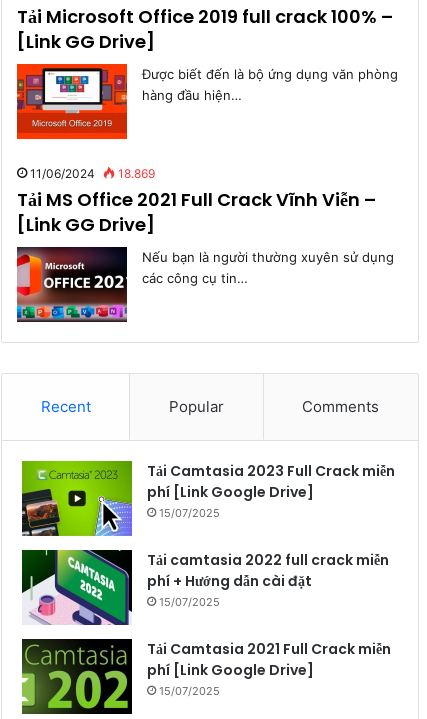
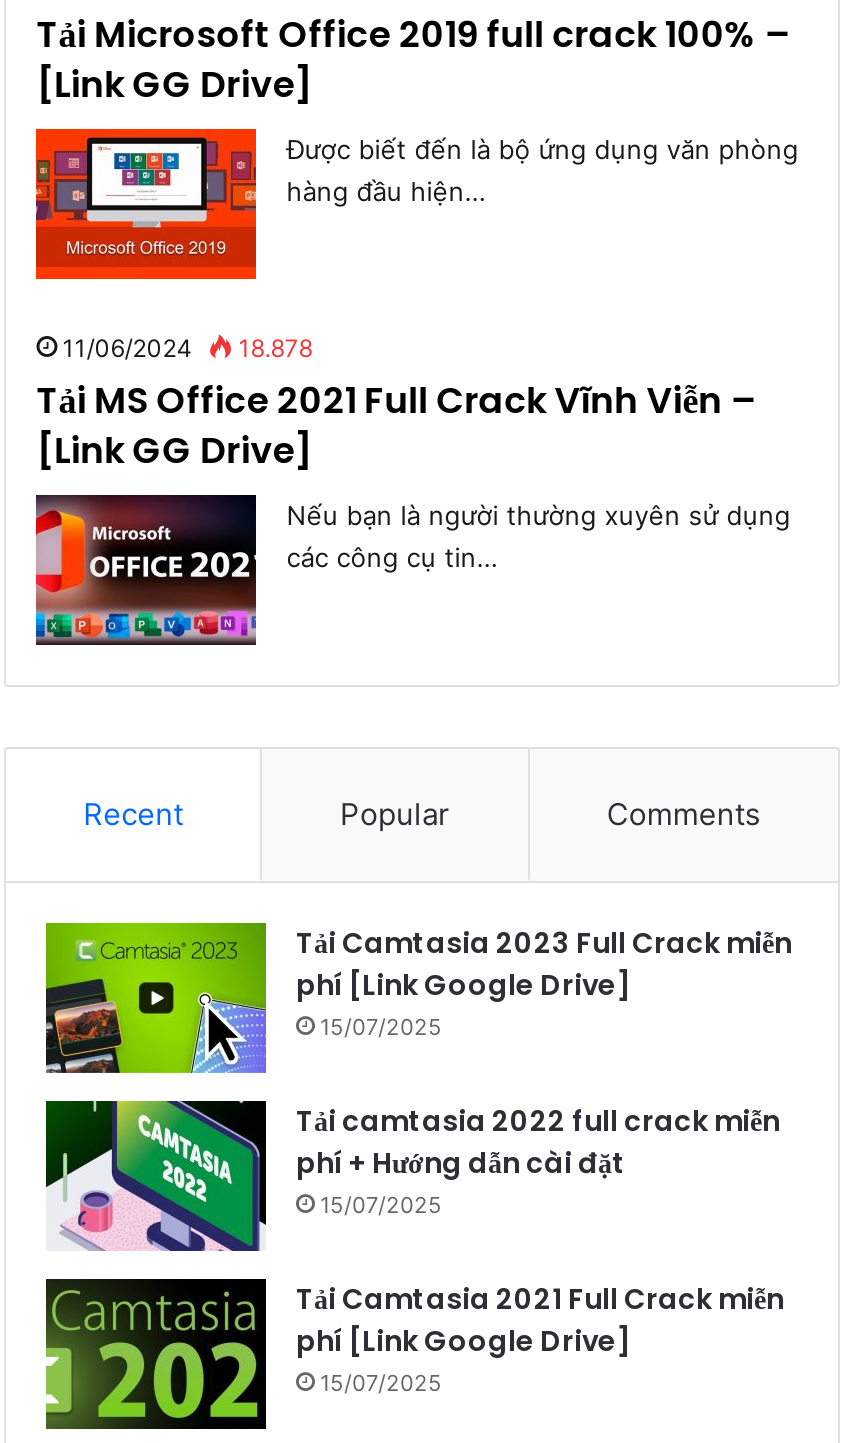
[30,166,155,181] 11/06/2024 18.869 -> [63,333,313,363] 11/06/2024 18.878

